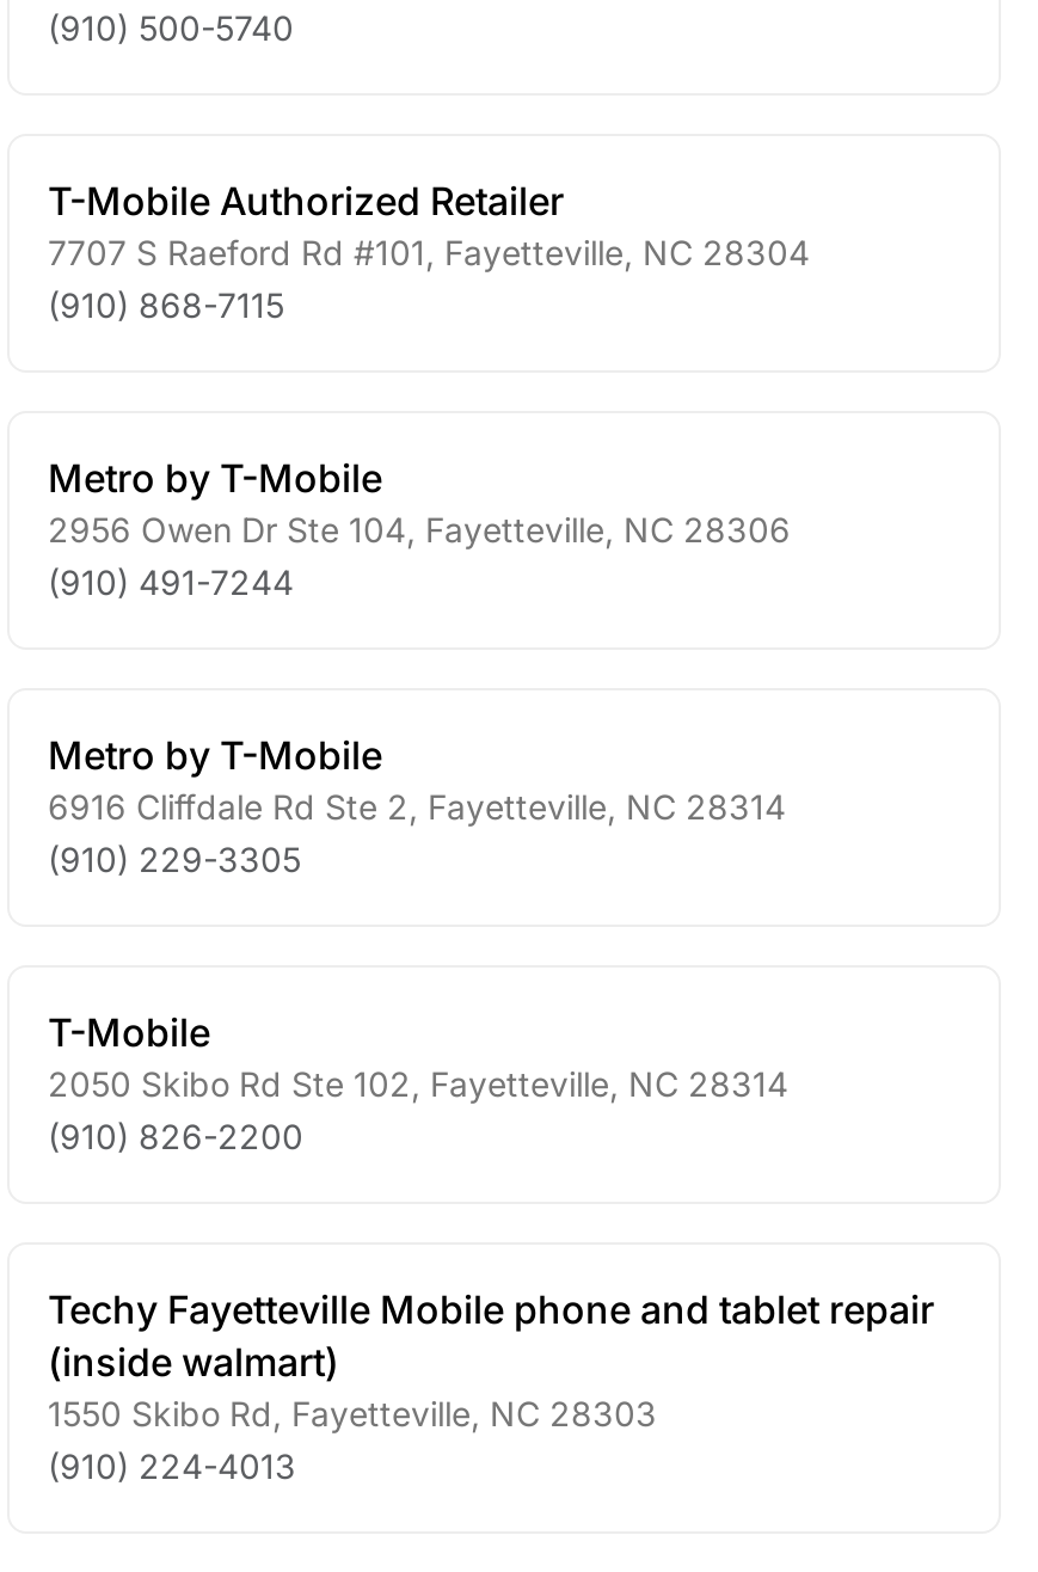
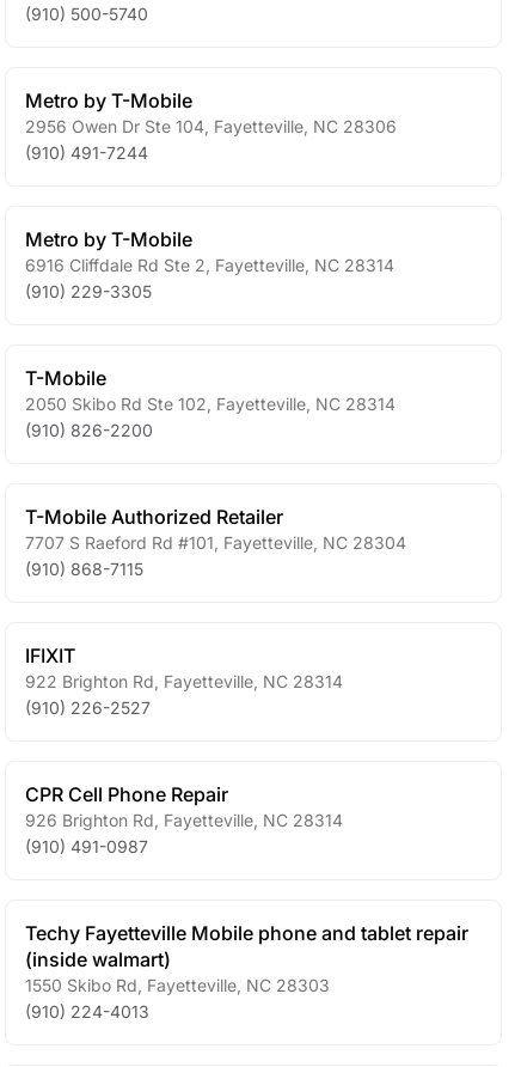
moved [48,177,810,325] -> [25,505,406,579]: T-Mobile Authorized Retailer | 7707 S Raeford Rd #101, Fayetteville, NC 28304 | (910) 868-7115
moved [48,454,791,1156] -> [25,89,397,440]: Metro by T-Mobile | 2956 Owen Dr Ste 104, Fayetteville, NC 28306 | (910) 491-7244 | ... | 2050 Skibo Rd Ste 102, Fayetteville, NC 28314 | (910) 826-2200
none -> [25,644,343,718] IFIXIT | 922 Brighton Rd, Fayetteville, NC 28314 | (910) 226-2527
none -> [25,782,343,856] CPR Cell Phone Repair | 926 Brighton Rd, Fayetteville, NC 28314 | (910) 491-0987

